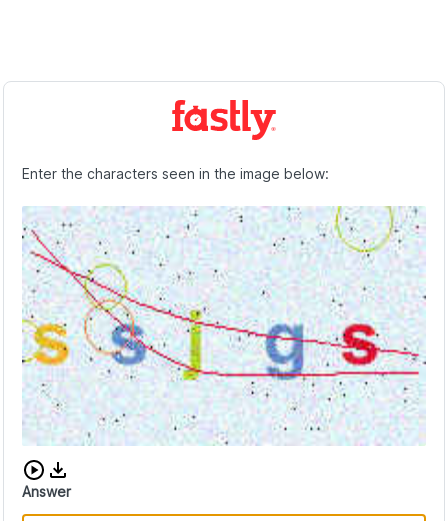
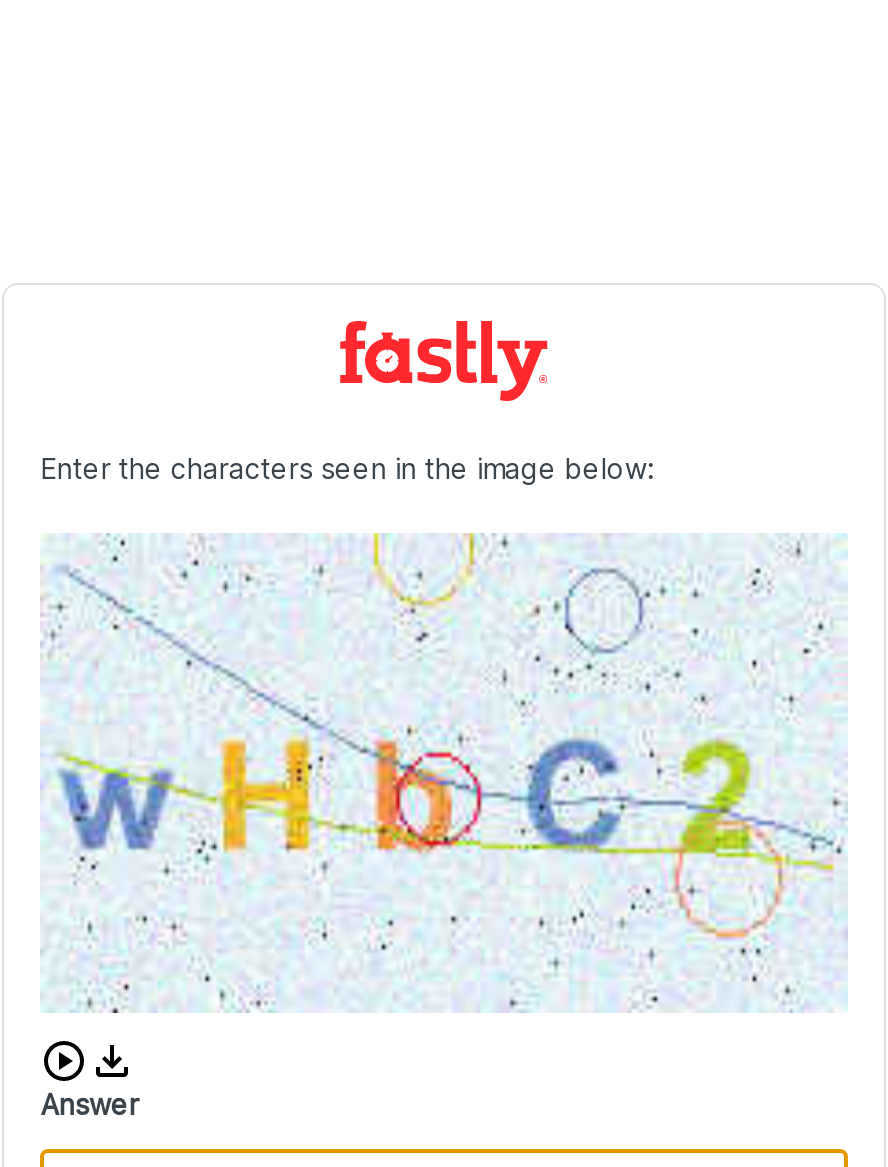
[21,205,427,446] [image] -> [40,531,848,1015] [image]

